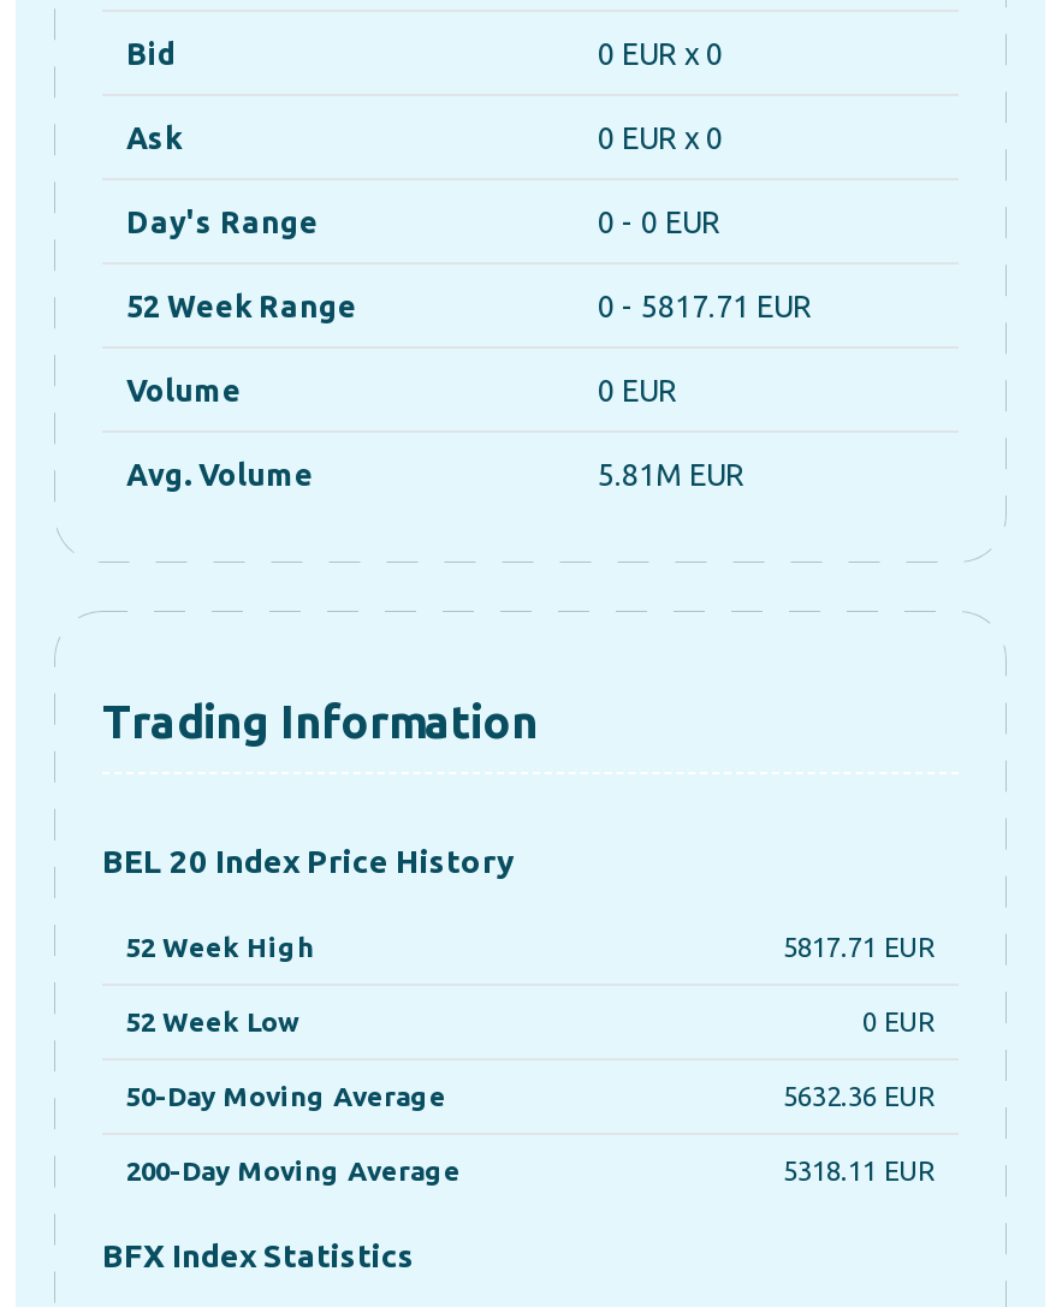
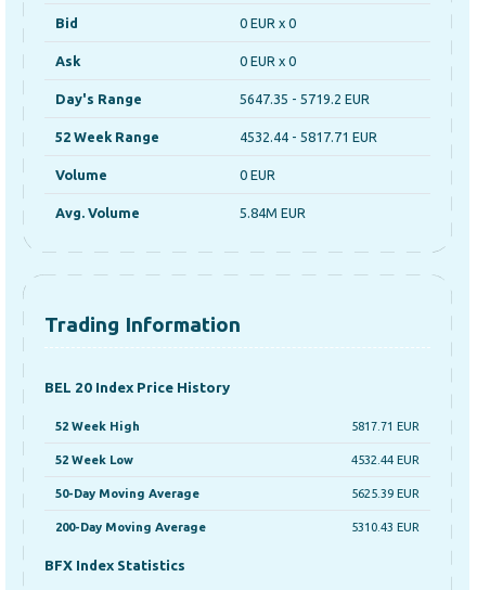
[598,205,720,239] 0 - 0 EUR -> [240,91,370,107] 5647.35 - 5719.2 EUR
[598,289,812,323] 0 - 5817.71 EUR -> [240,129,377,144] 4532.44 - 5817.71 EUR
[598,457,744,491] 5.81M EUR -> [240,205,306,220] 5.84M EUR
[862,1004,935,1035] 0 EUR -> [351,452,420,466] 4532.44 EUR
[783,1079,935,1110] 5632.36 EUR -> [351,485,420,499] 5625.39 EUR
[783,1153,935,1184] 5318.11 EUR -> [351,519,420,533] 5310.43 EUR

